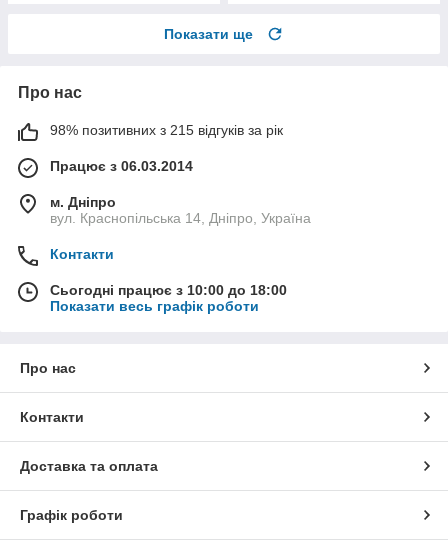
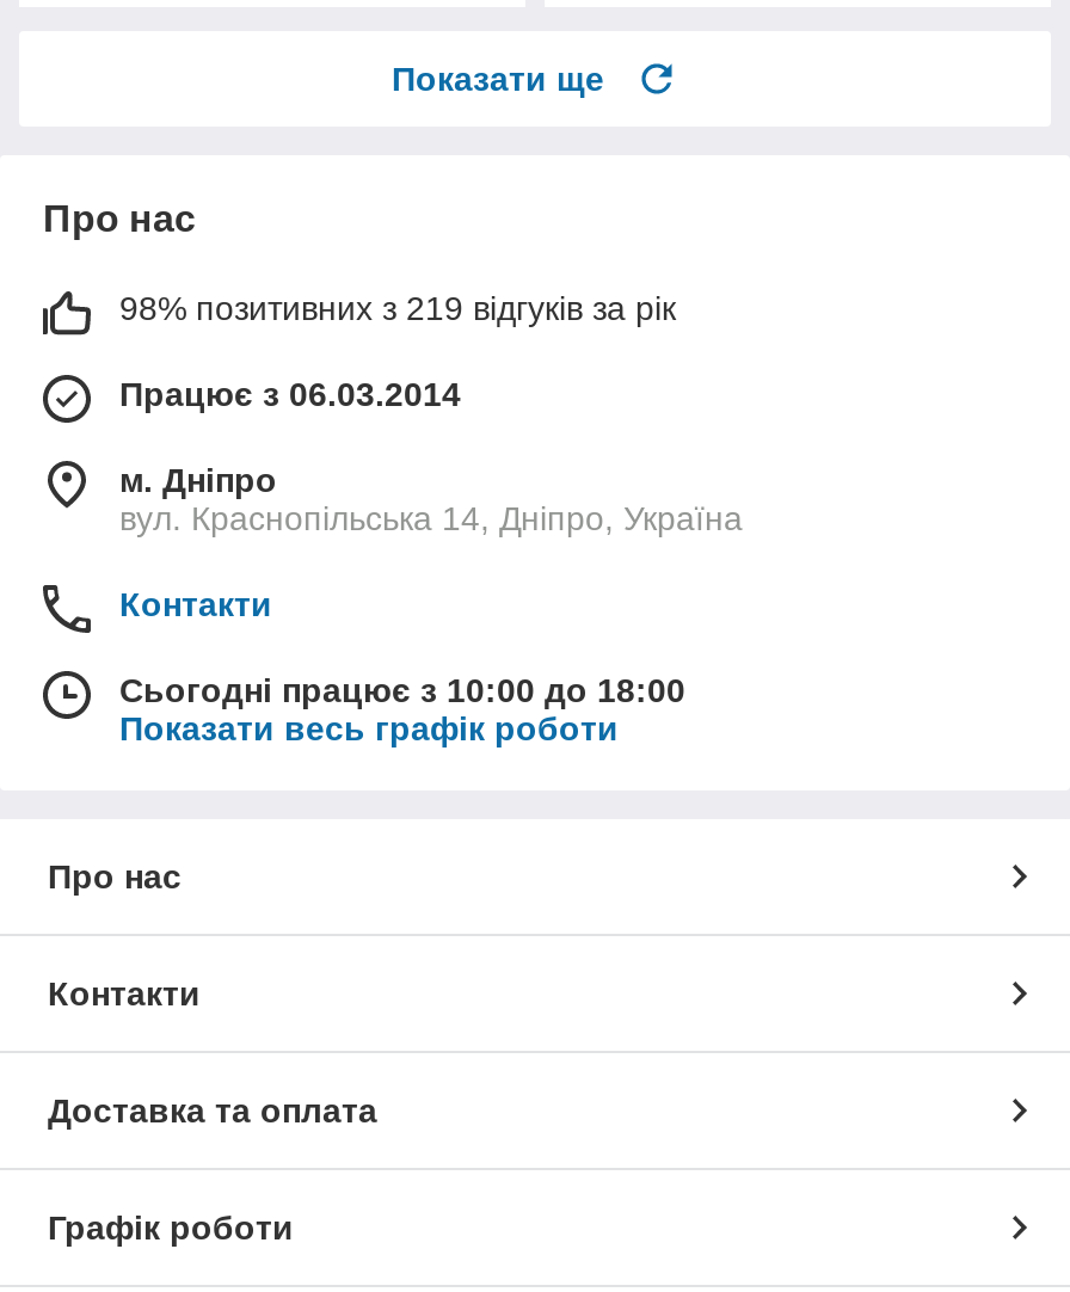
[50,122,283,138] 98% позитивних з 215 відгуків за рік -> [119,288,676,327] 98% позитивних з 219 відгуків за рік

